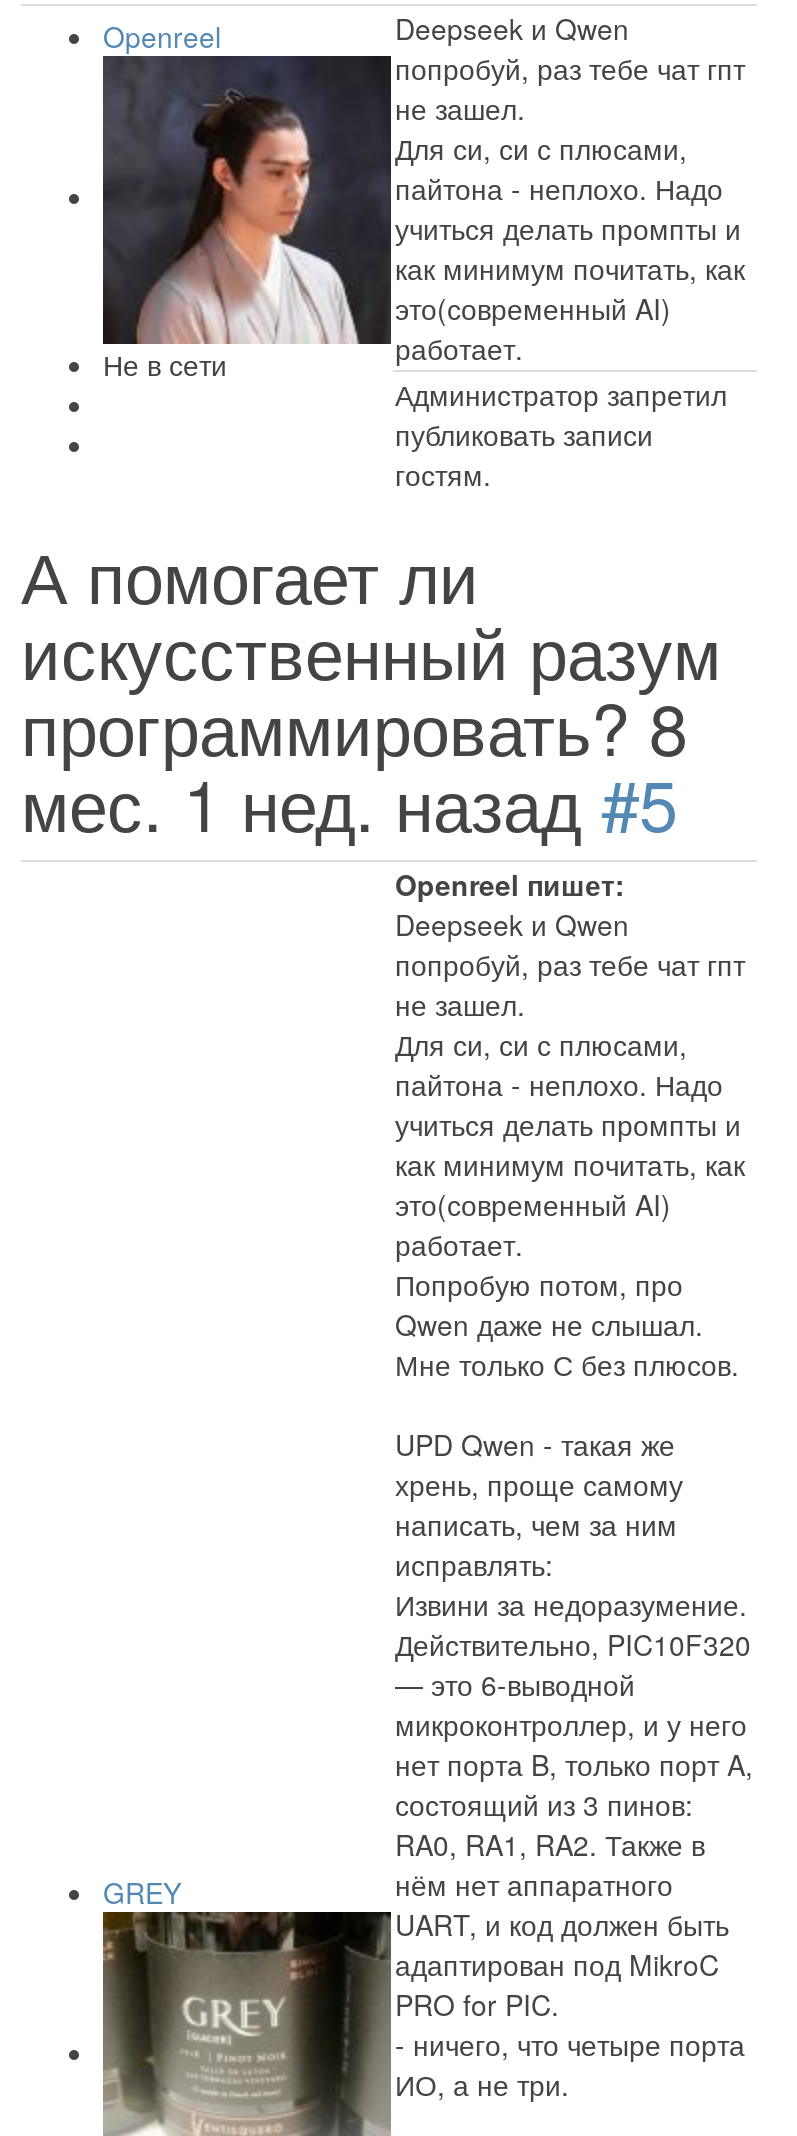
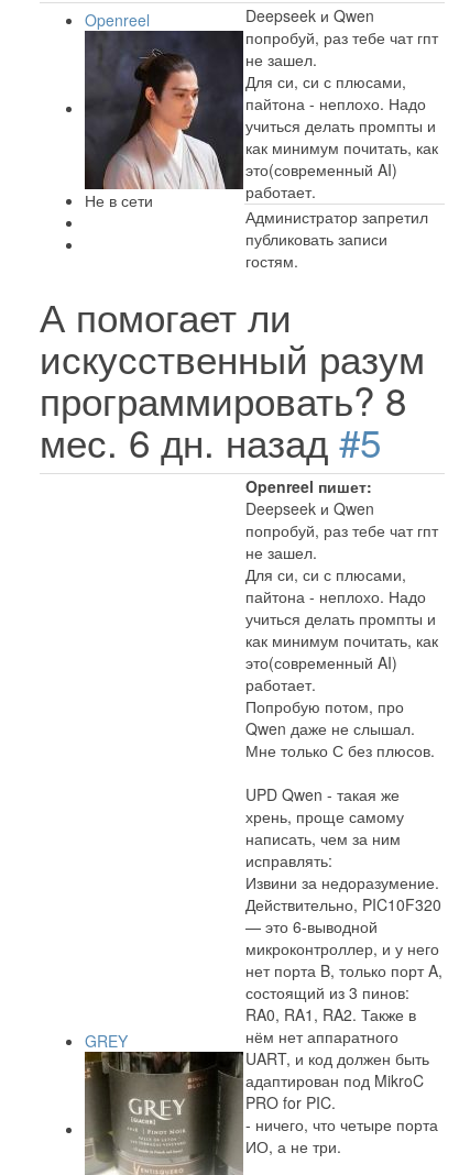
[21,752,677,852] мес. 1 нед. назад#5 -> [40,414,381,469] мес. 6 дн. назад#5

